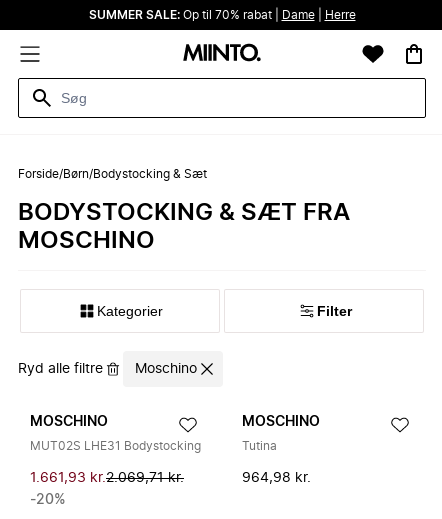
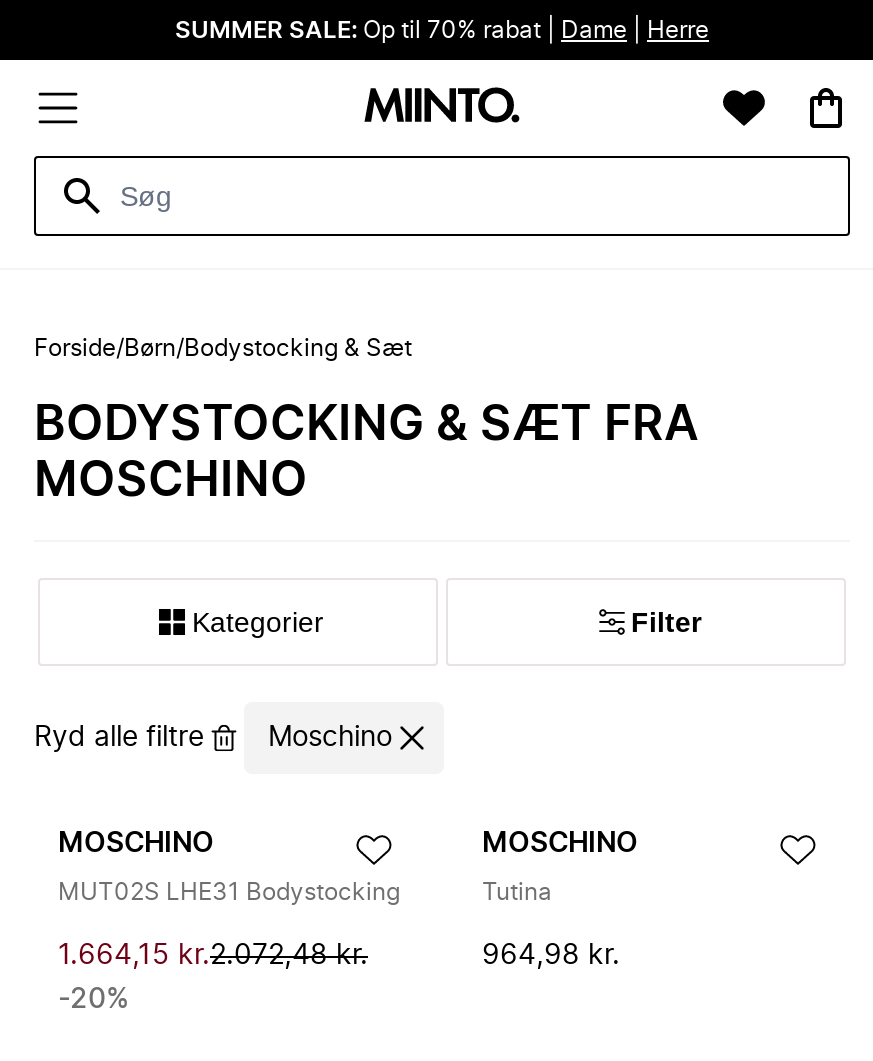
[30,471,184,485] 1.661,93 kr.2.069,71 kr. -> [58,942,368,970] 1.664,15 kr.2.072,48 kr.

